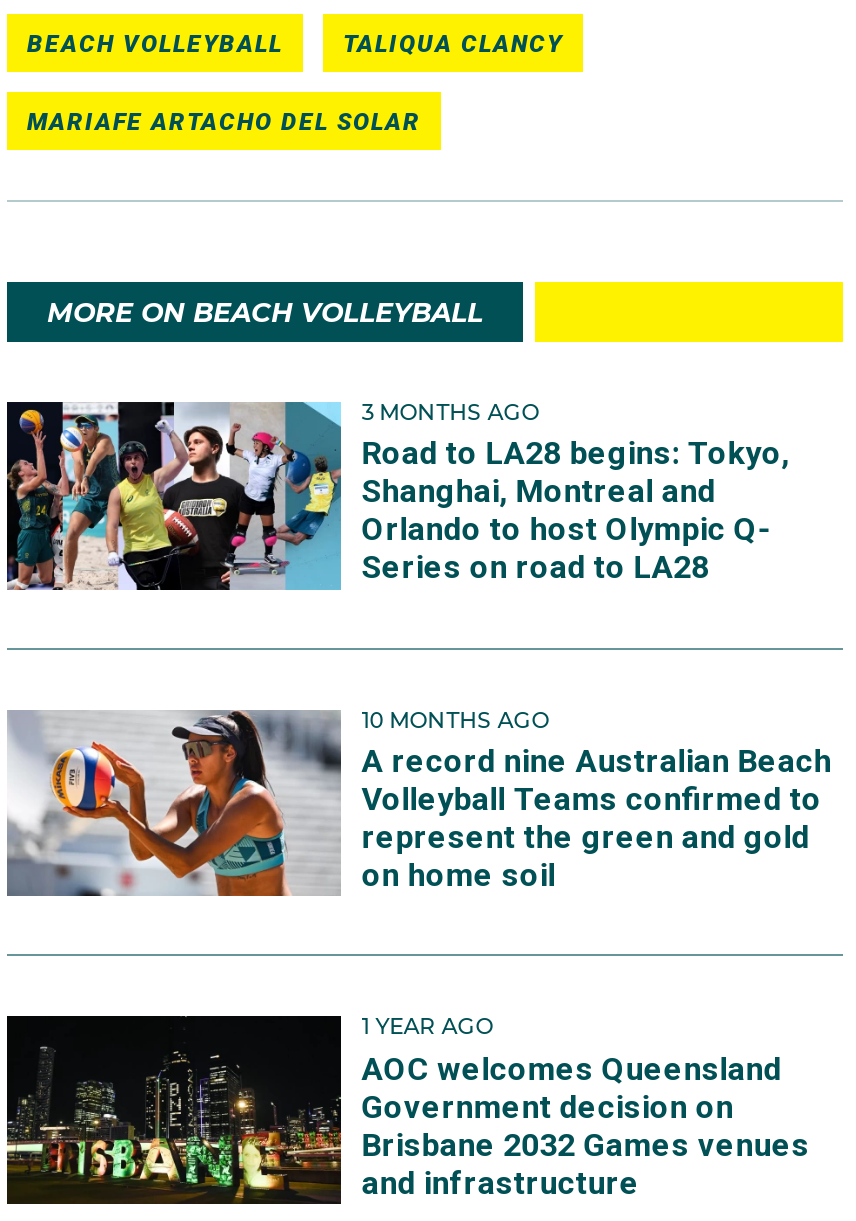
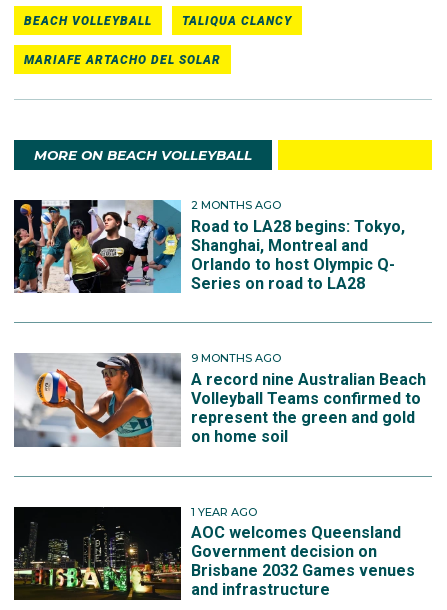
[361,398,539,426] 3 MONTHS AGO -> [191,198,281,212] 2 MONTHS AGO
[361,705,549,733] 10 MONTHS AGO -> [191,351,281,365] 9 MONTHS AGO

